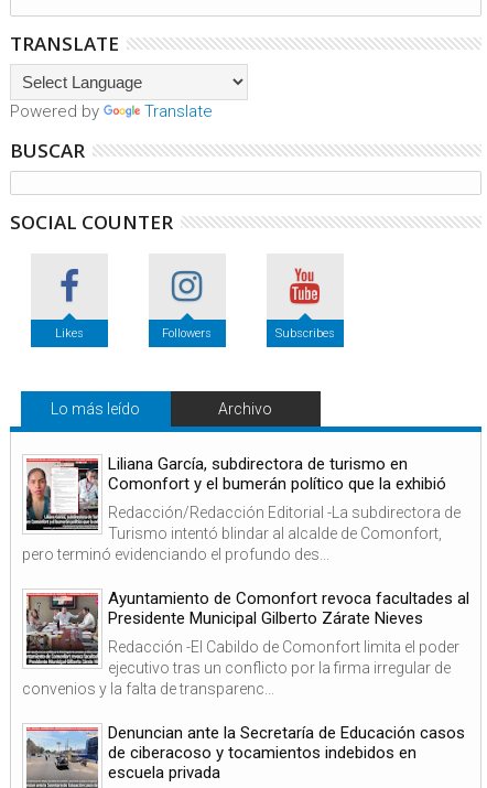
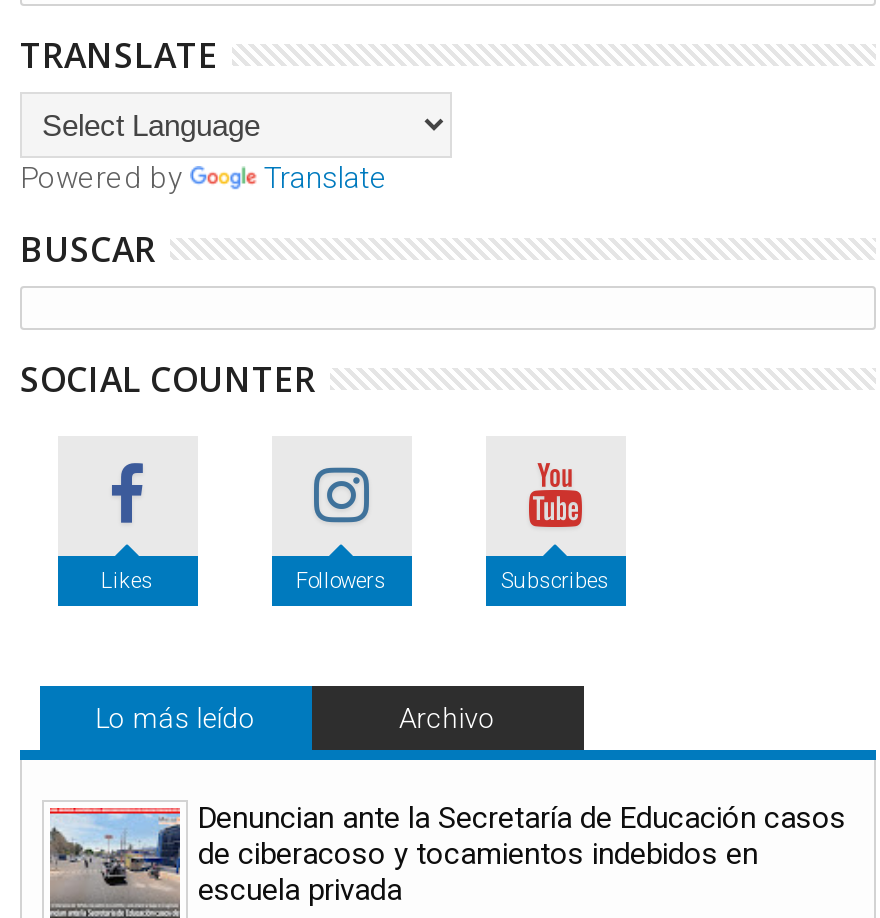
[22,454,469,698] [image] | Liliana García, subdirectora de turismo en | Comonfort y el bumerán político que la exhibió | Redacción/Redacción Editorial -La subdirectora de | Turismo intentó blindar al alcalde de Comonfort, | pero terminó evidenciando el profundo des... | Ayuntamiento de Comonfort revoca facultades al | Presidente Municipal Gilberto Zárate Nieves | Redacción -El Cabildo de Comonfort limita el poder | ejecutivo tras un conflicto por la firma irregular de | convenios y la falta de transparenc... -> none
[26,582,93,672] [image] -> none

